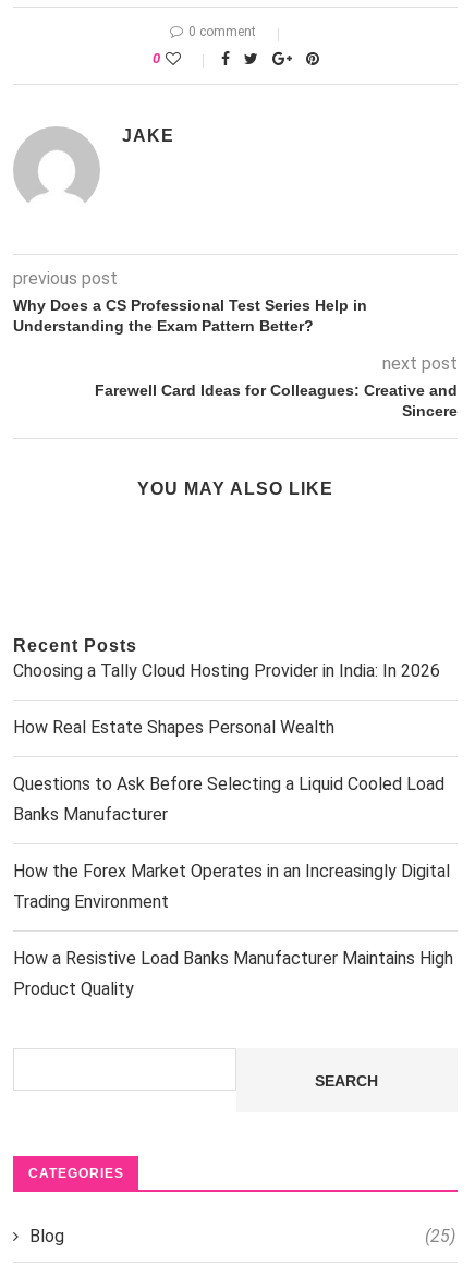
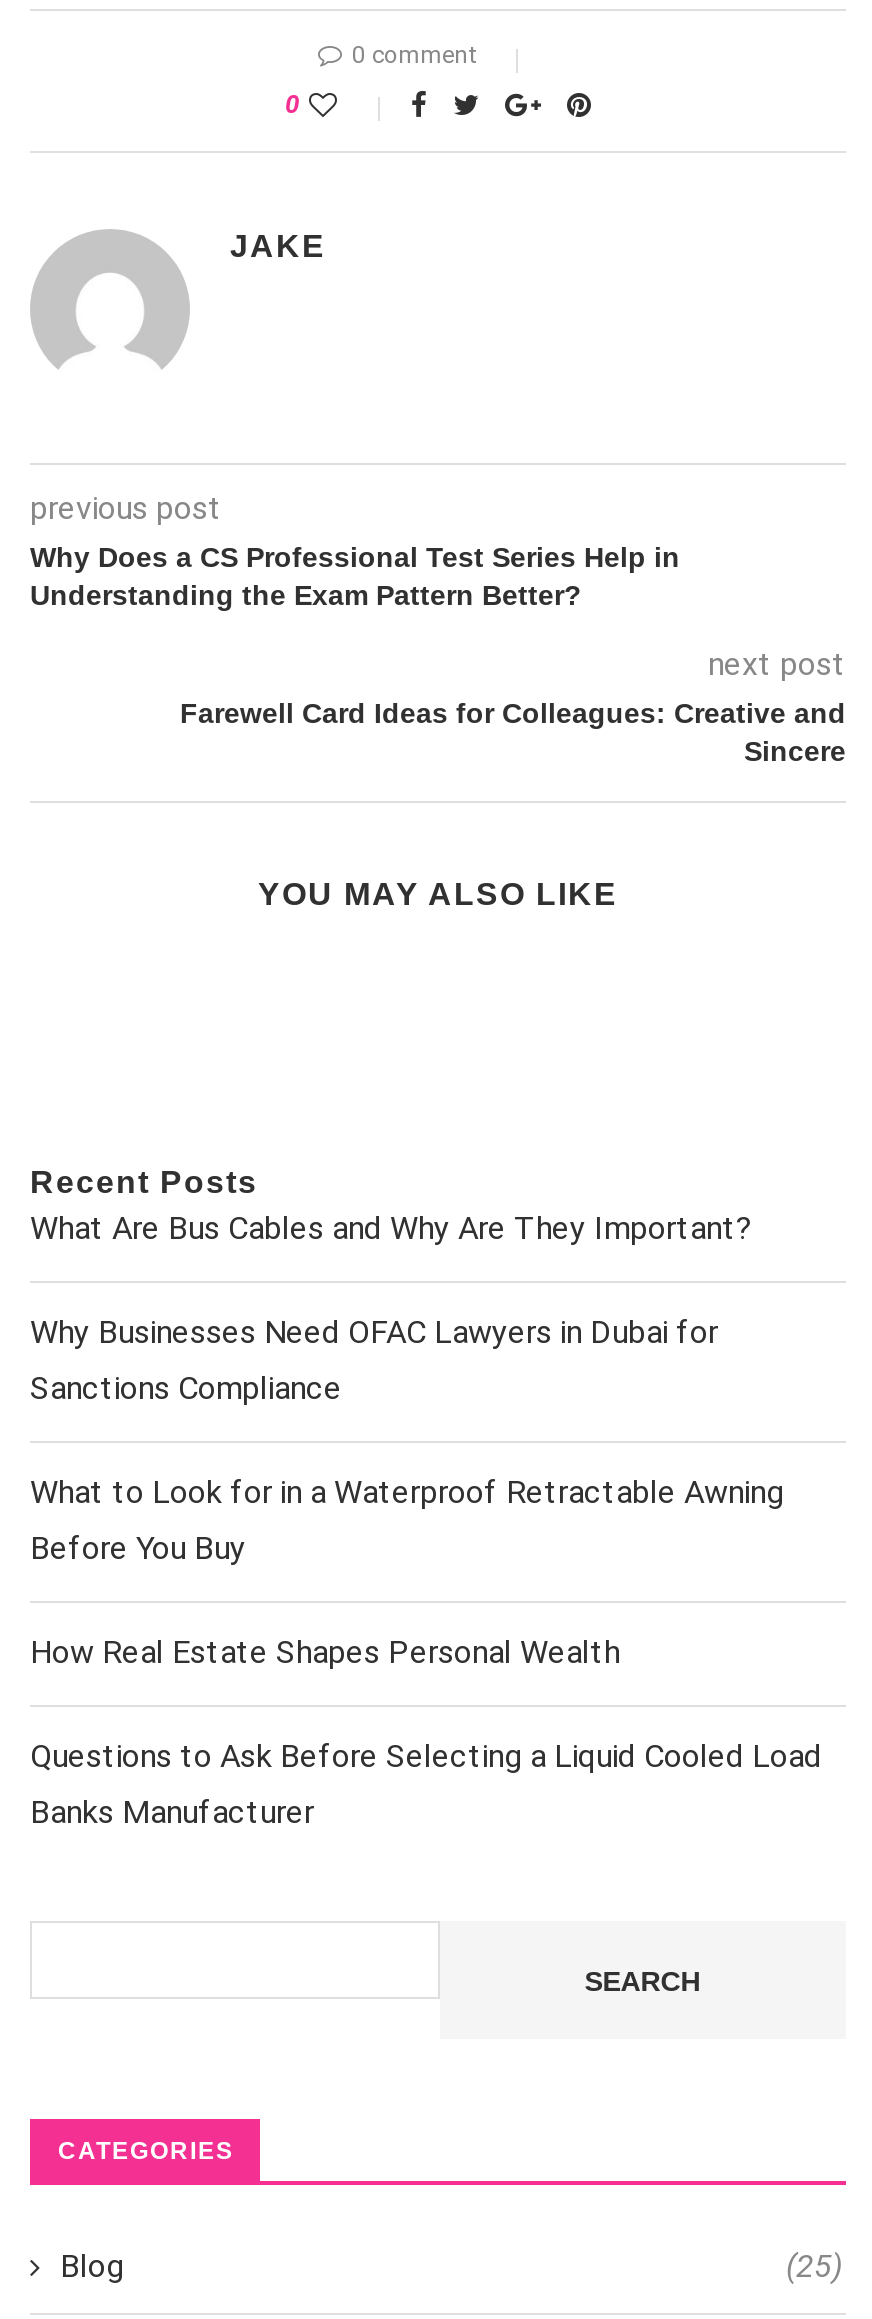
[13,660,440,681] Choosing a Tally Cloud Hosting Provider in India: In 2026 -> [30,1209,784,1567] What Are Bus Cables and Why Are They Important? | Why Businesses Need OFAC Lawyers in Dubai for | Sanctions Compliance | What to Look for in a Waterproof Retractable Awning | Before You Buy
moved [13,717,444,825] -> [30,1633,822,1831]: How Real Estate Shapes Personal Wealth | Questions to Ask Before Selecting a Liquid Cooled Load | Banks Manufacturer
[13,861,453,999] How the Forex Market Operates in an Increasingly Digital | Trading Environment | How a Resistive Load Banks Manufacturer Maintains High | Product Quality -> none

